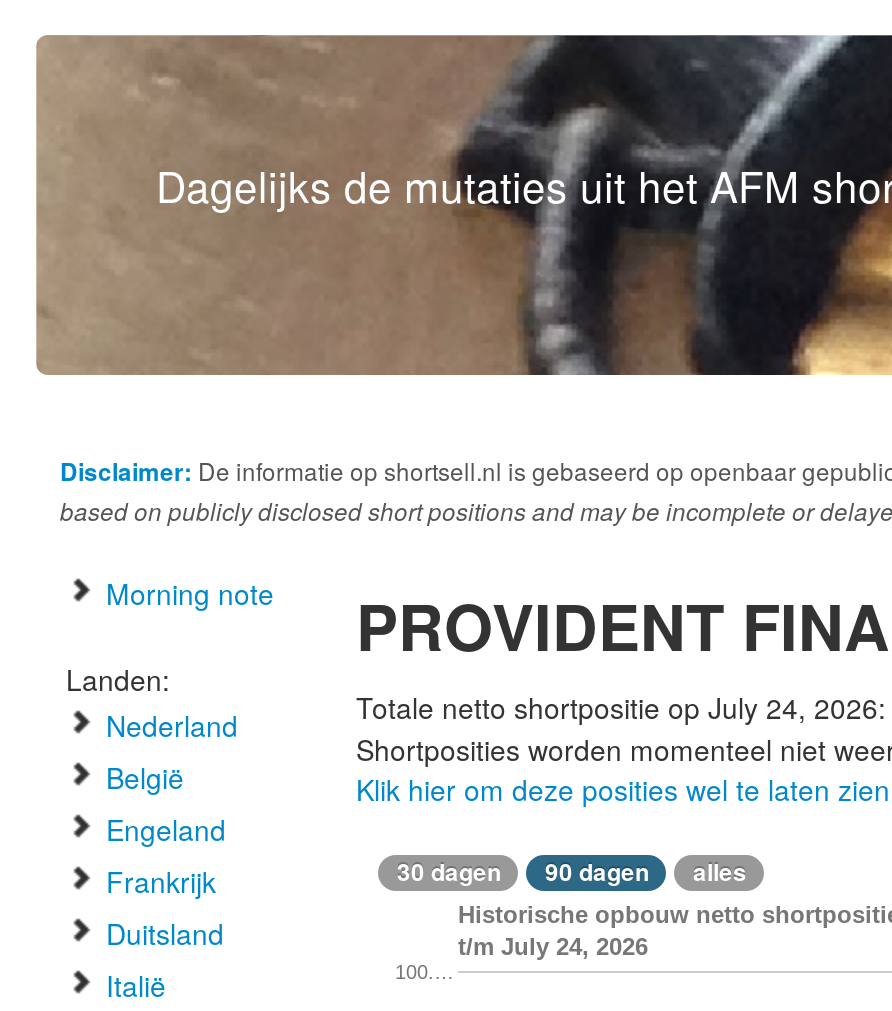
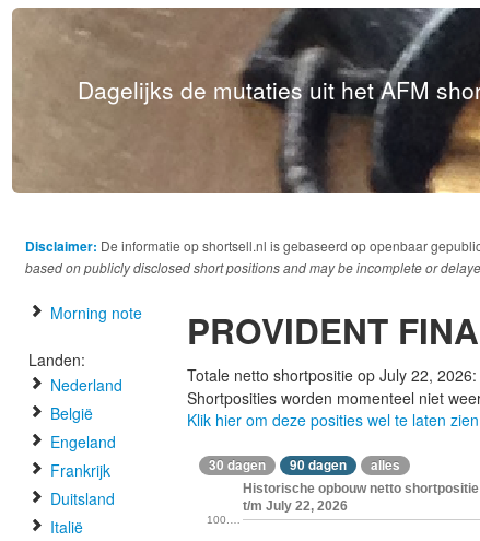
[356,687,892,727] Totale netto shortpositie op July 24, 2026: -> [187,364,480,386] Totale netto shortpositie op July 22, 2026:
[459,933,649,960] t/m July 24, 2026 -> [243,499,348,514] t/m July 22, 2026

